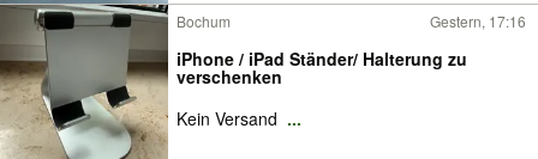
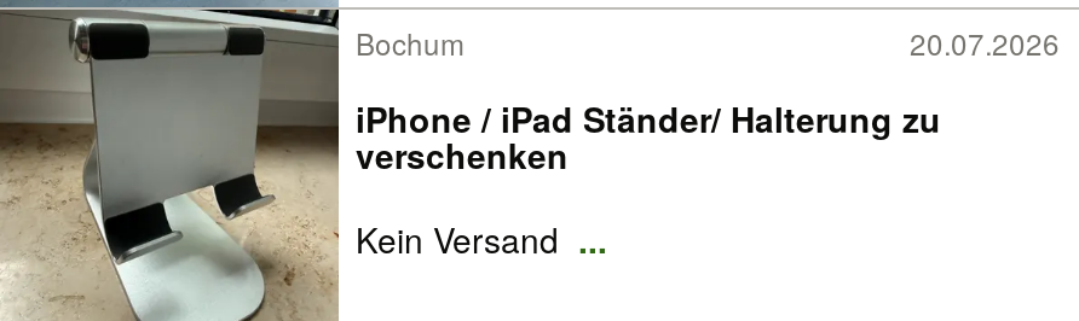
[430,11,526,31] Gestern, 17:16 -> [910,22,1060,63] 20.07.2026

